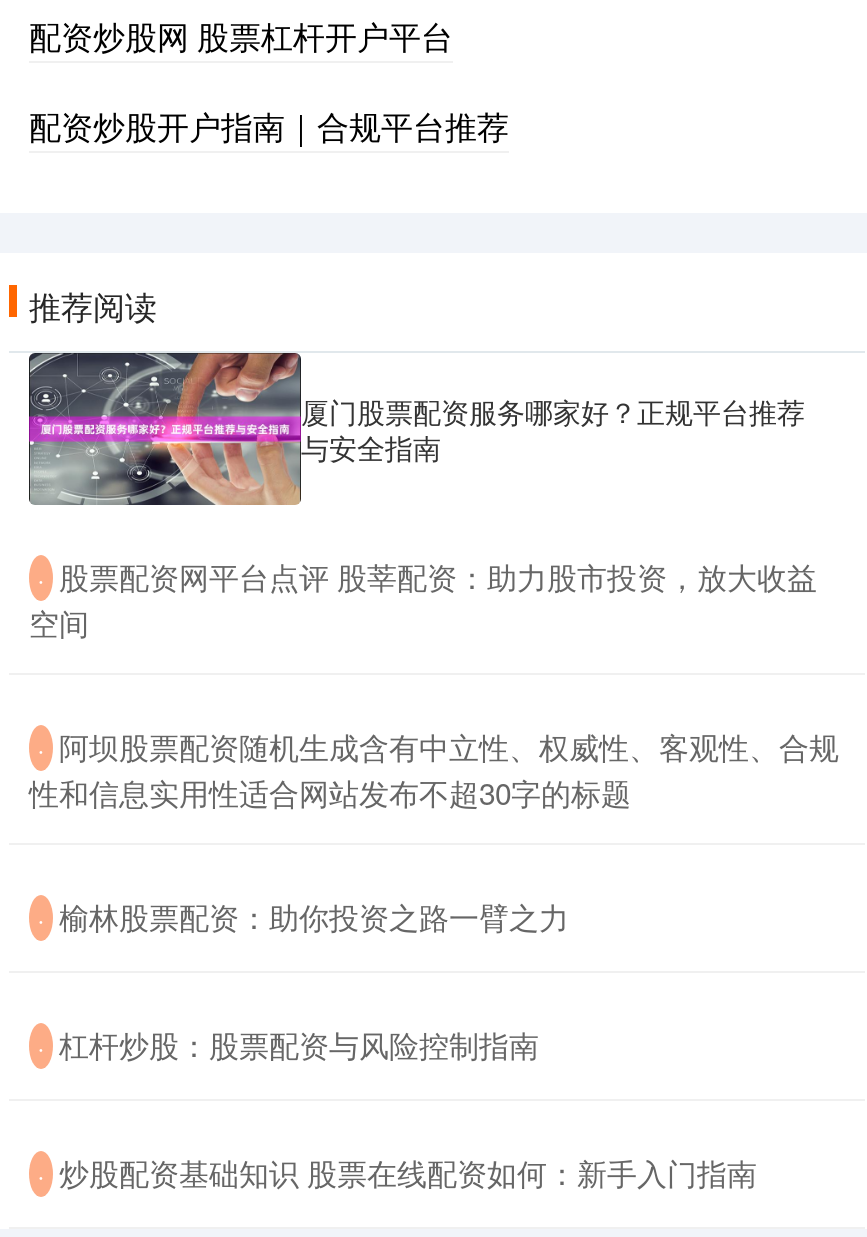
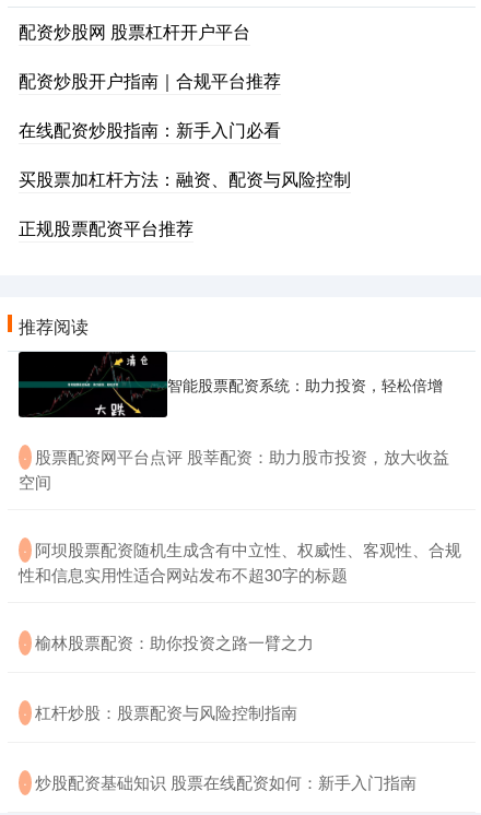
none -> [19,117,351,240] 在线配资炒股指南：新手入门必看 | 买股票加杠杆方法：融资、配资与风险控制 | 正规股票配资平台推荐
moved [29,283,157,329] -> [19,314,89,339]: 推荐阅读
[27,351,805,507] [image] | 厦门股票配资服务哪家好？正规平台推荐 | 与安全指南 -> [19,351,443,418] [image] | 智能股票配资系统：助力投资，轻松倍增

